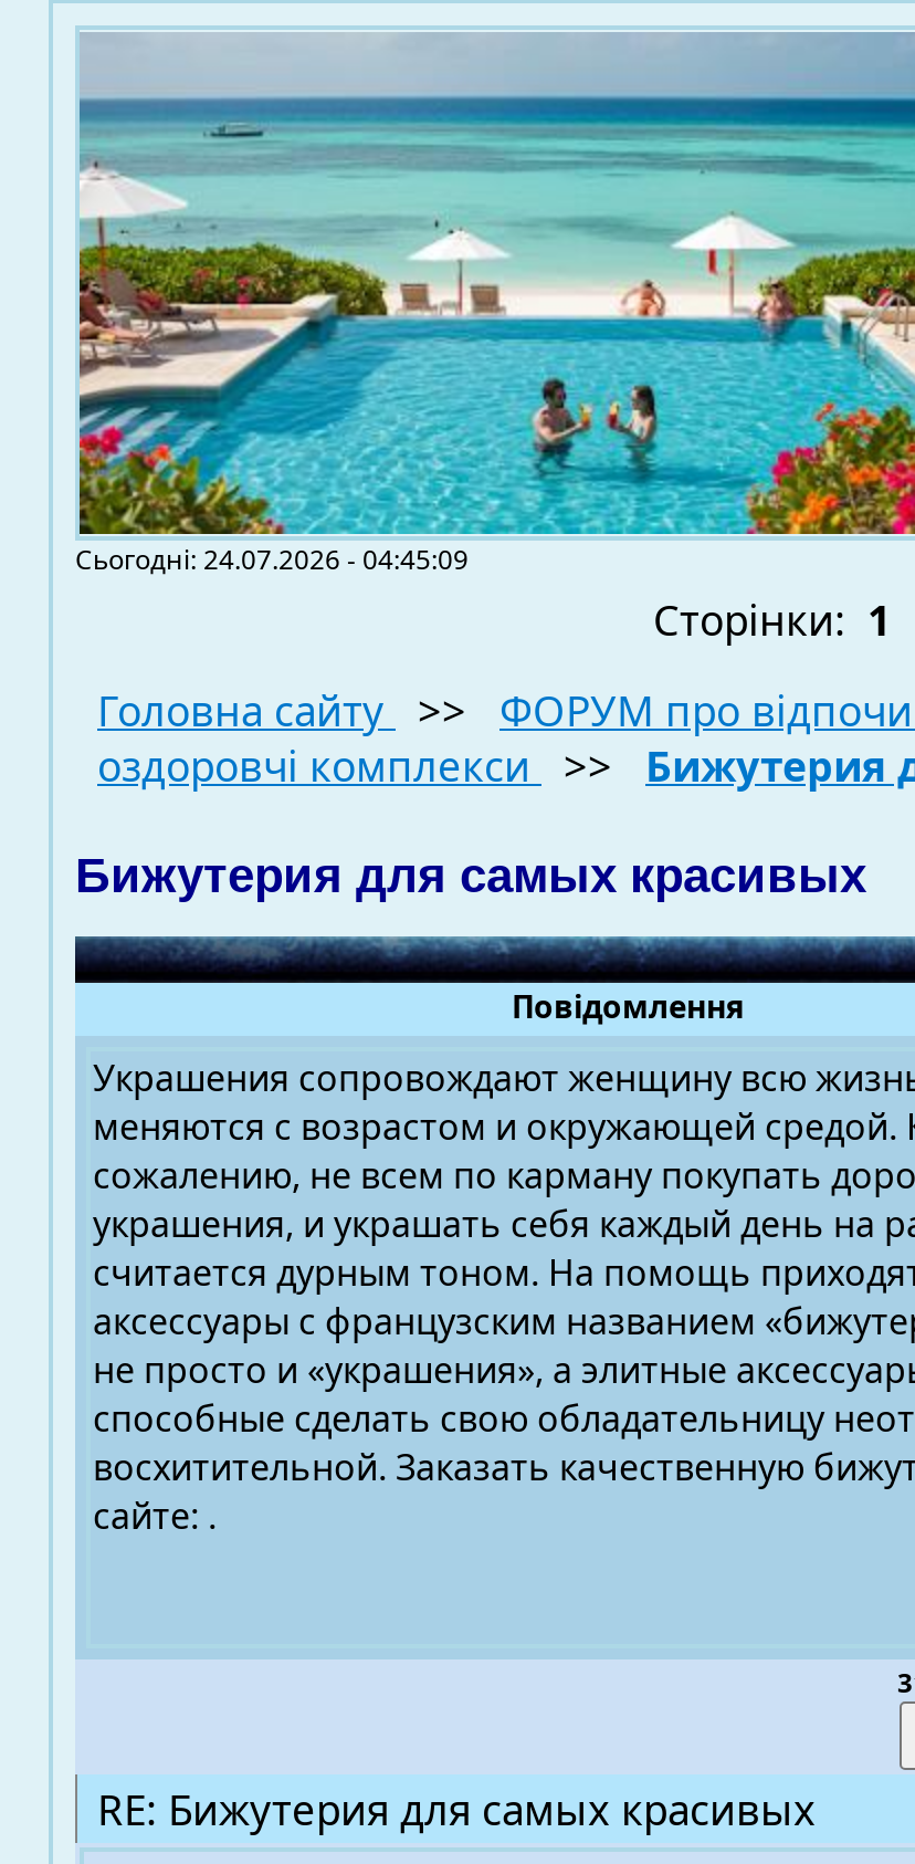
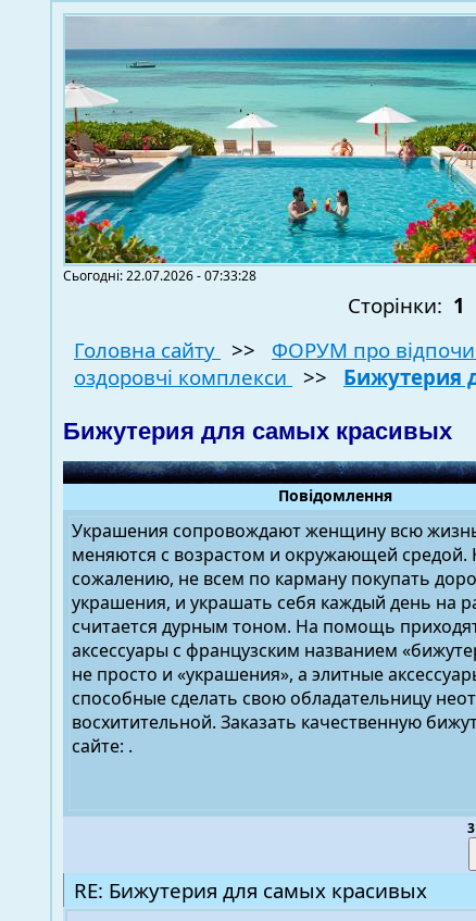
[75,541,469,578] Сьогодні: 24.07.2026 - 04:45:09 -> [63,266,256,285] Сьогодні: 22.07.2026 - 07:33:28

